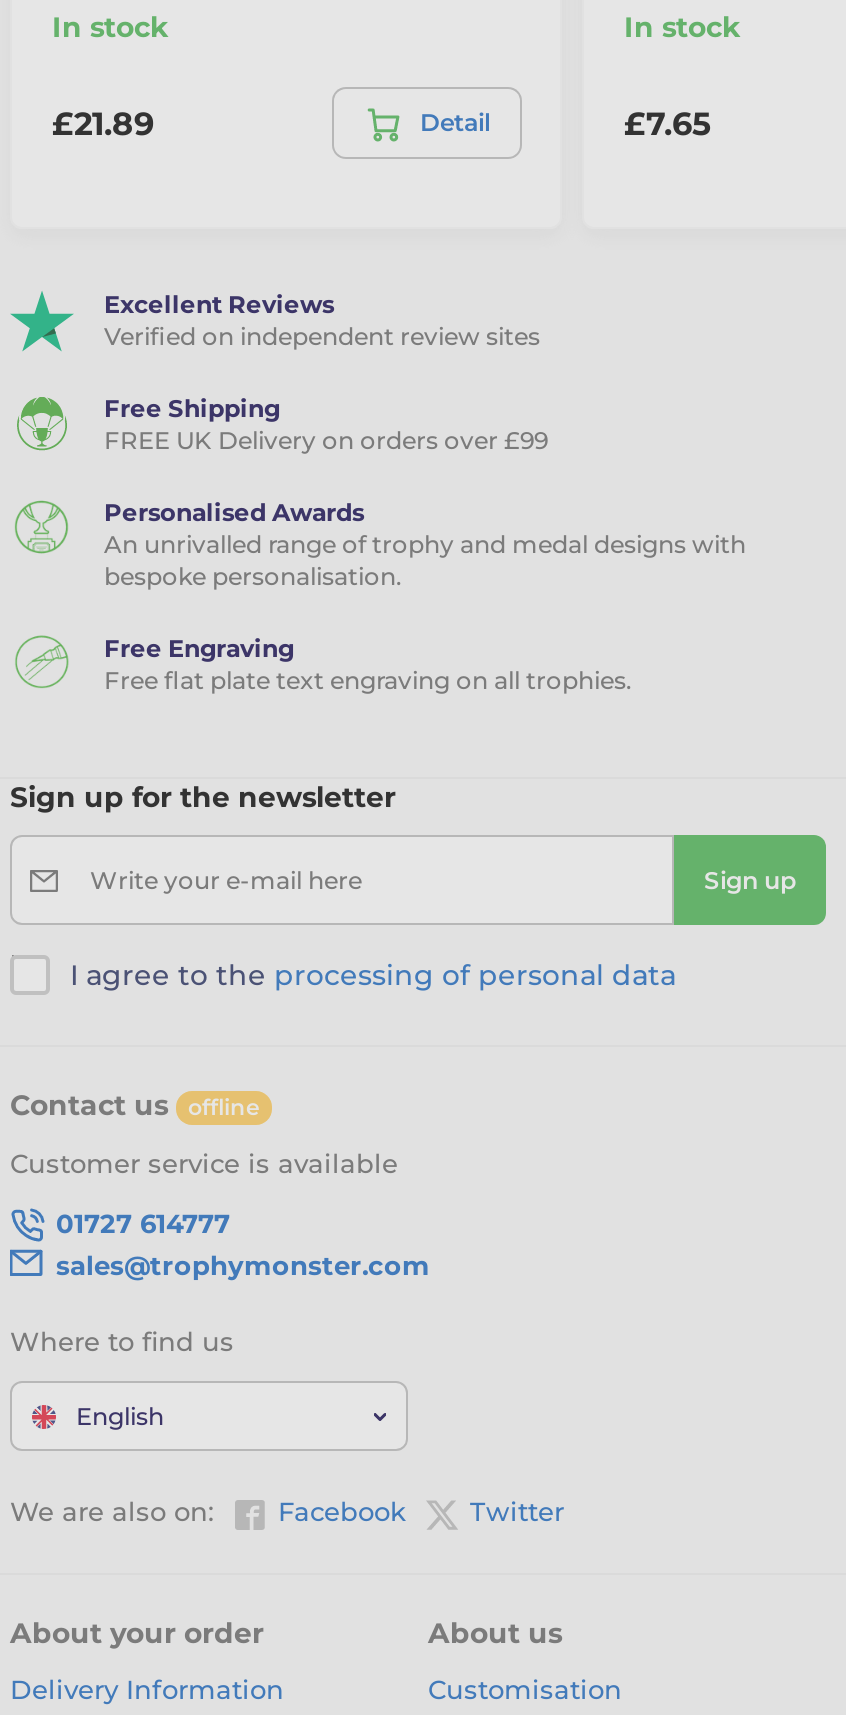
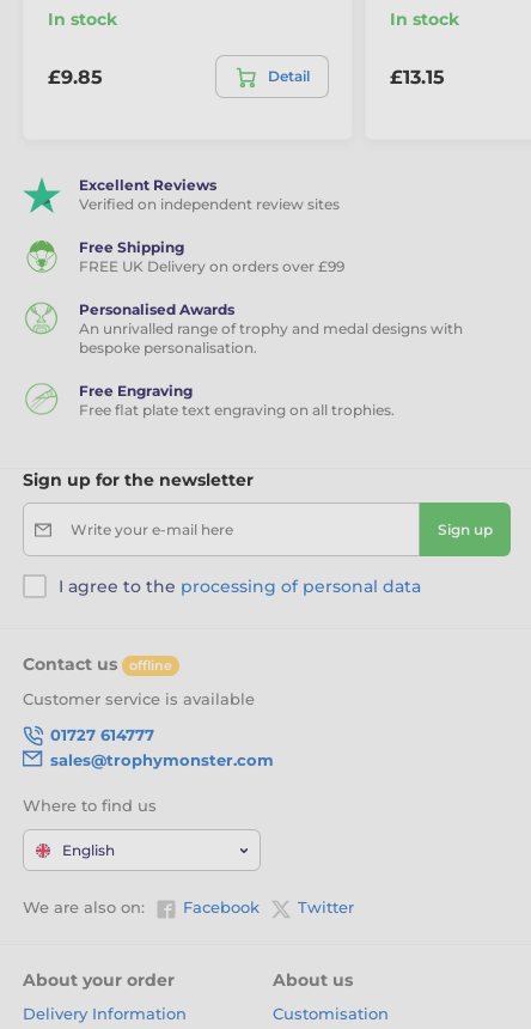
[52,104,154,142] £21.89 -> [48,65,103,88] £9.85
[624,104,712,142] £7.65 -> [390,65,445,88] £13.15

